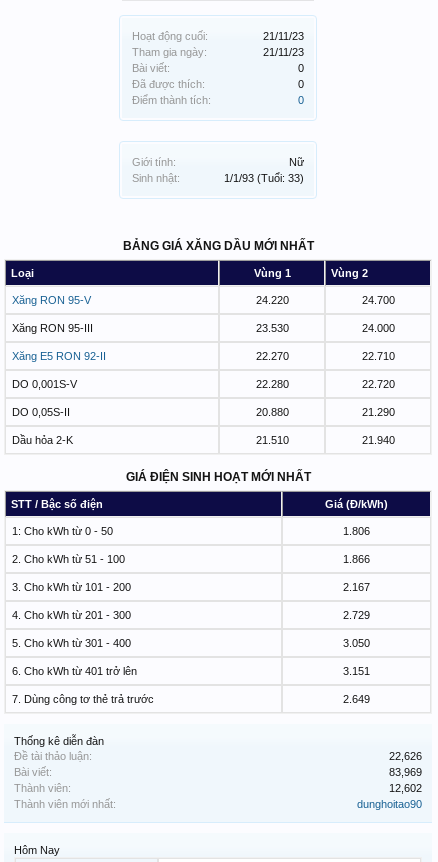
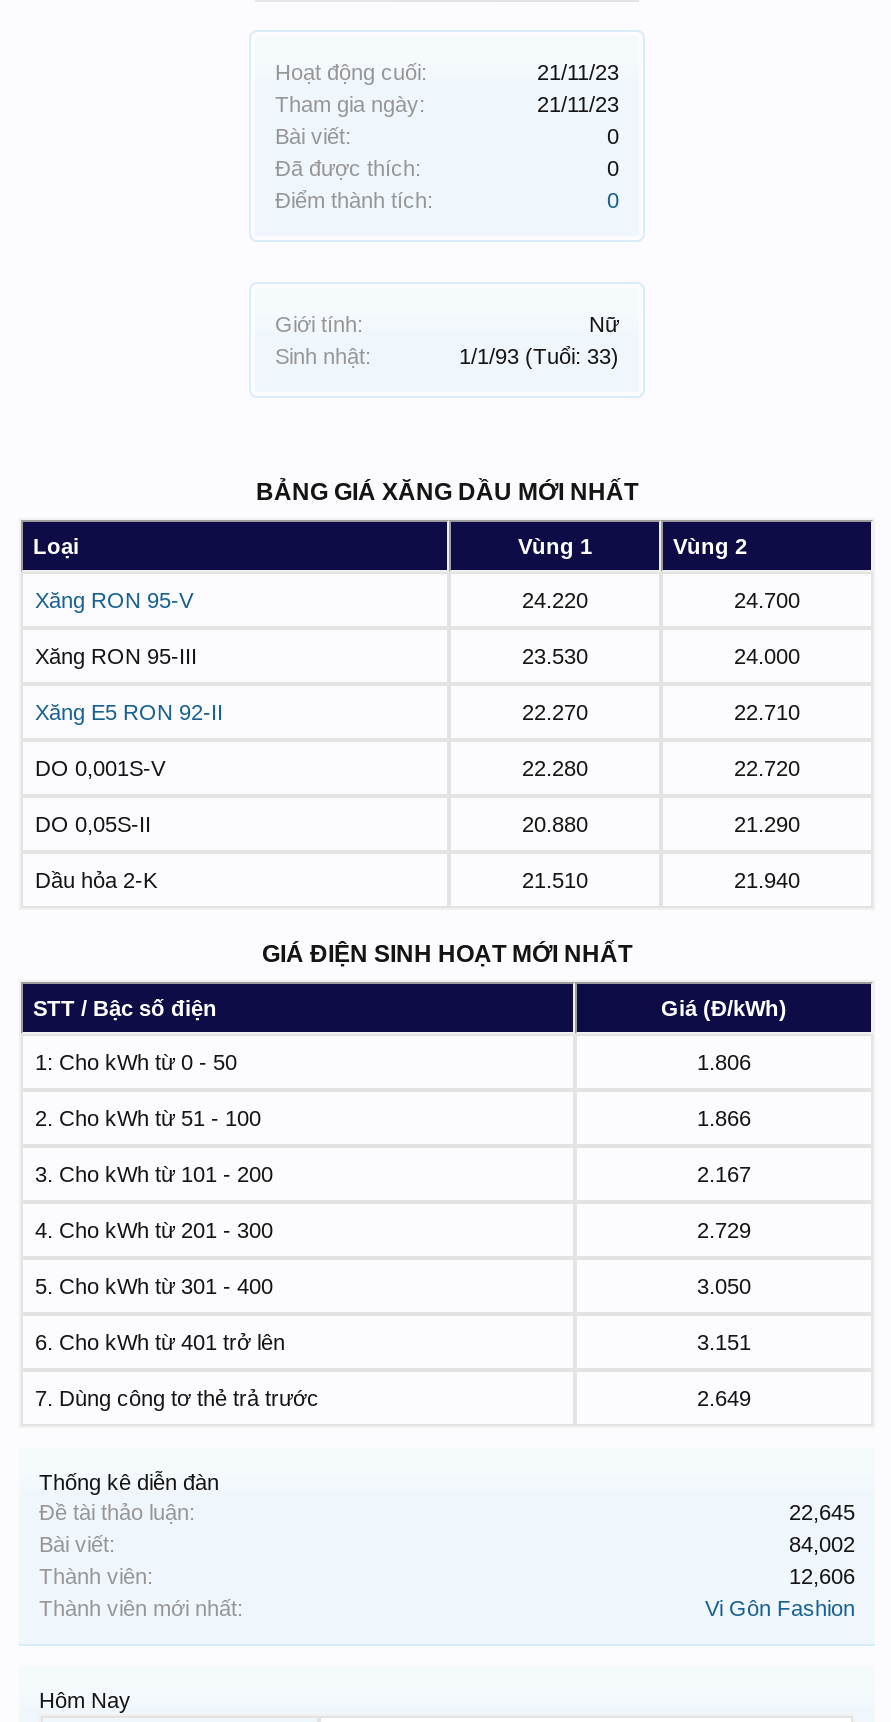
[389,750,422,762] 22,626 -> [789,1500,855,1524] 22,645
[389,766,422,778] 83,969 -> [789,1532,855,1556] 84,002
[389,782,422,794] 12,602 -> [789,1564,855,1588] 12,606
[357,798,422,810] dunghoitao90 -> [705,1596,855,1620] Vi Gôn Fashion

